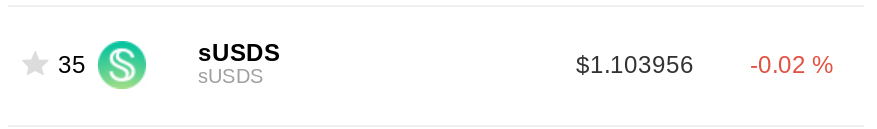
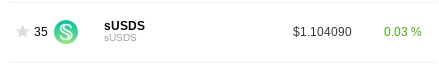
[576,51,694,79] $1.103956 -> [293,25,352,39] $1.104090
[750,51,834,79] -0.02 % -> [384,25,422,39] 0.03 %

